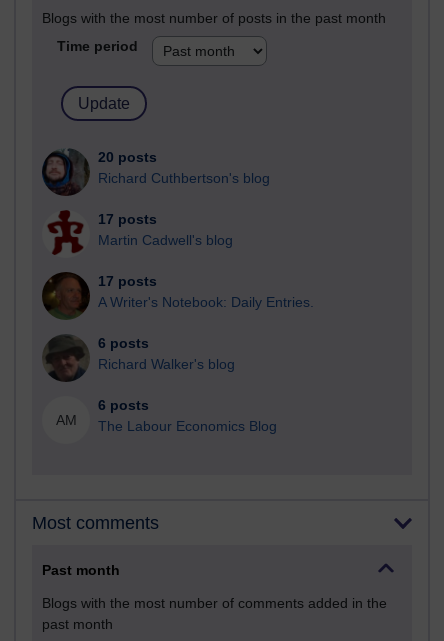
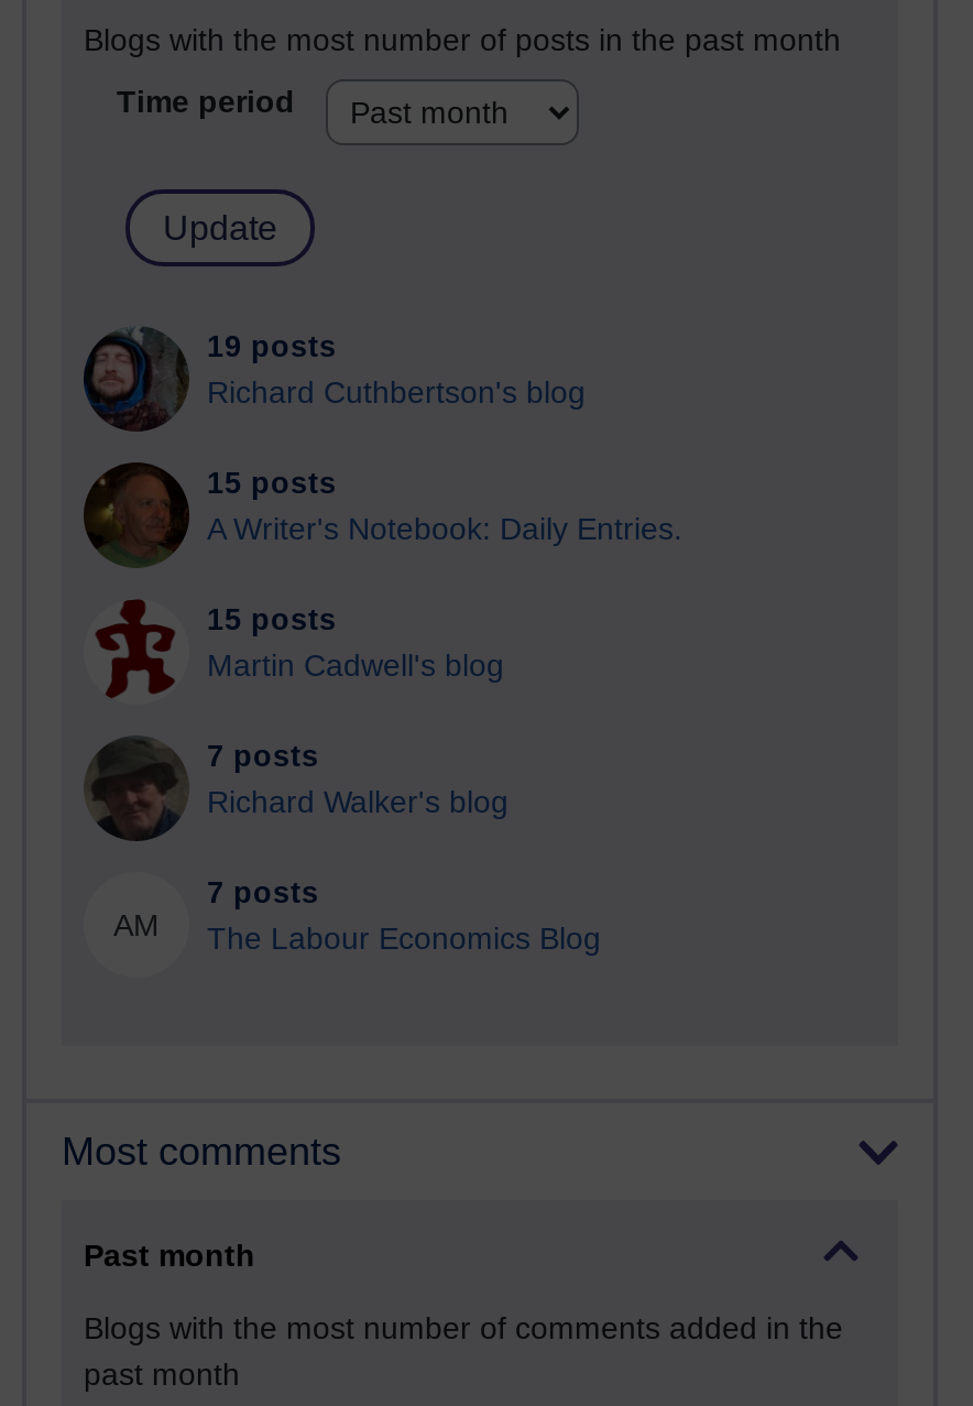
[98,150,157,165] 20 posts -> [207,331,337,364] 19 posts
[98,212,157,227] 17 posts -> [207,467,337,637] 15 posts | 15 posts
moved [98,232,233,248] -> [207,648,504,683]: Martin Cadwell's blog
moved [42,272,314,320] -> [84,462,682,568]: [image] | A Writer's Notebook: Daily Entries.
[98,274,157,351] 17 posts | 6 posts -> [207,741,319,774] 7 posts
[98,398,149,413] 6 posts -> [207,877,319,910] 7 posts

